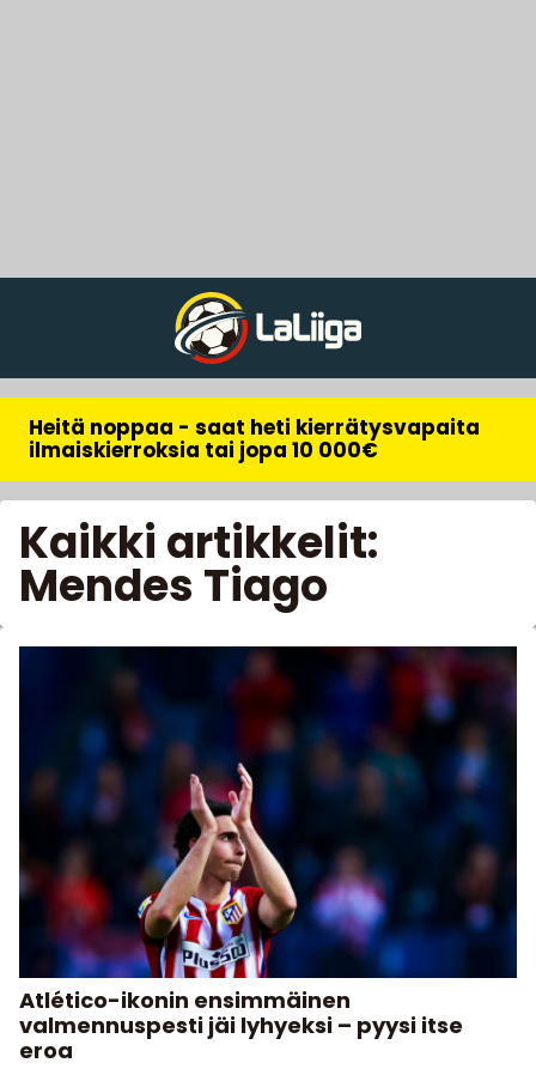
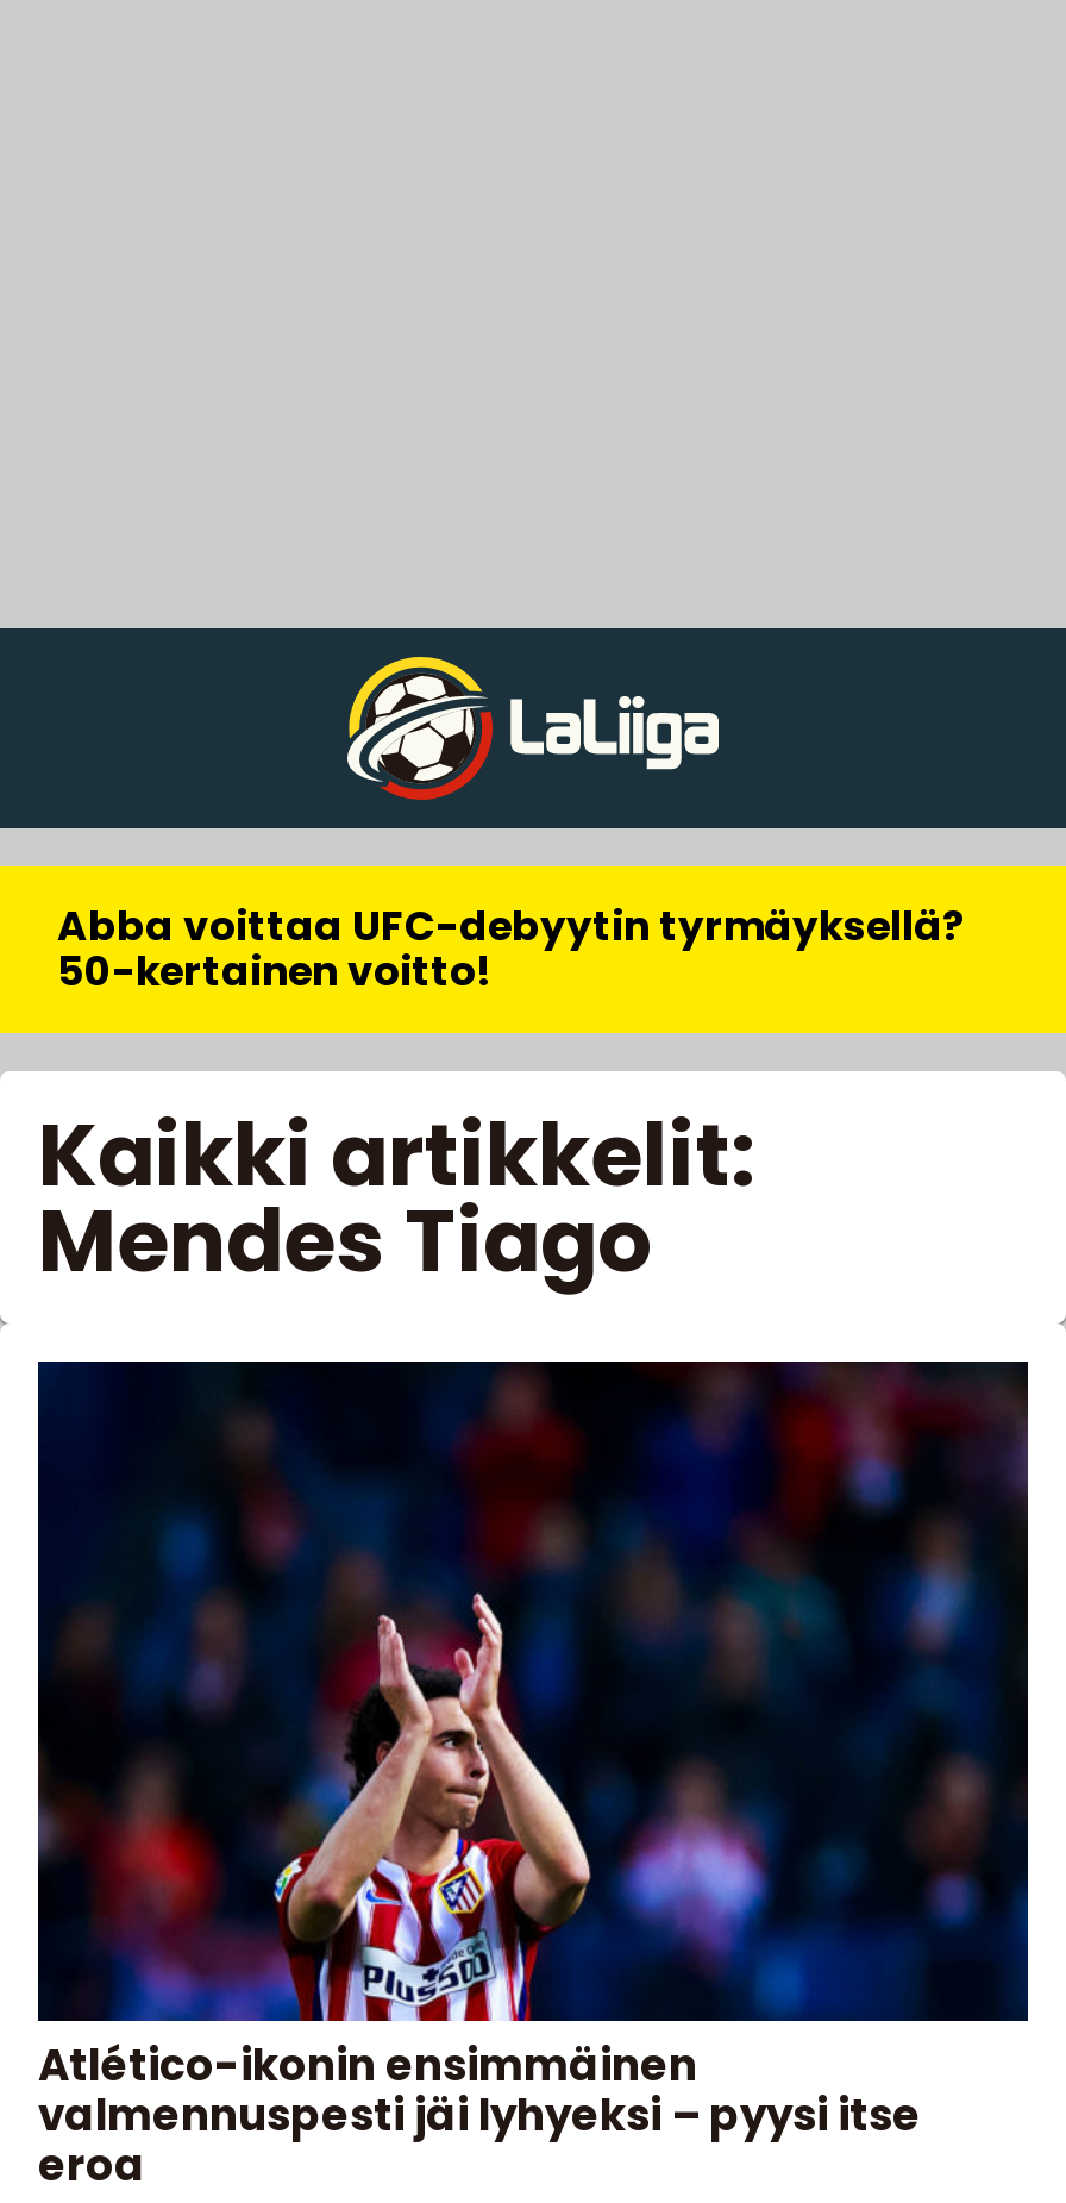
[29,413,480,464] Heitä noppaa - saat heti kierrätysvapaita | ilmaiskierroksia tai jopa 10 000€ -> [57,897,966,1000] Abba voittaa UFC-debyytin tyrmäyksellä? | 50-kertainen voitto!

